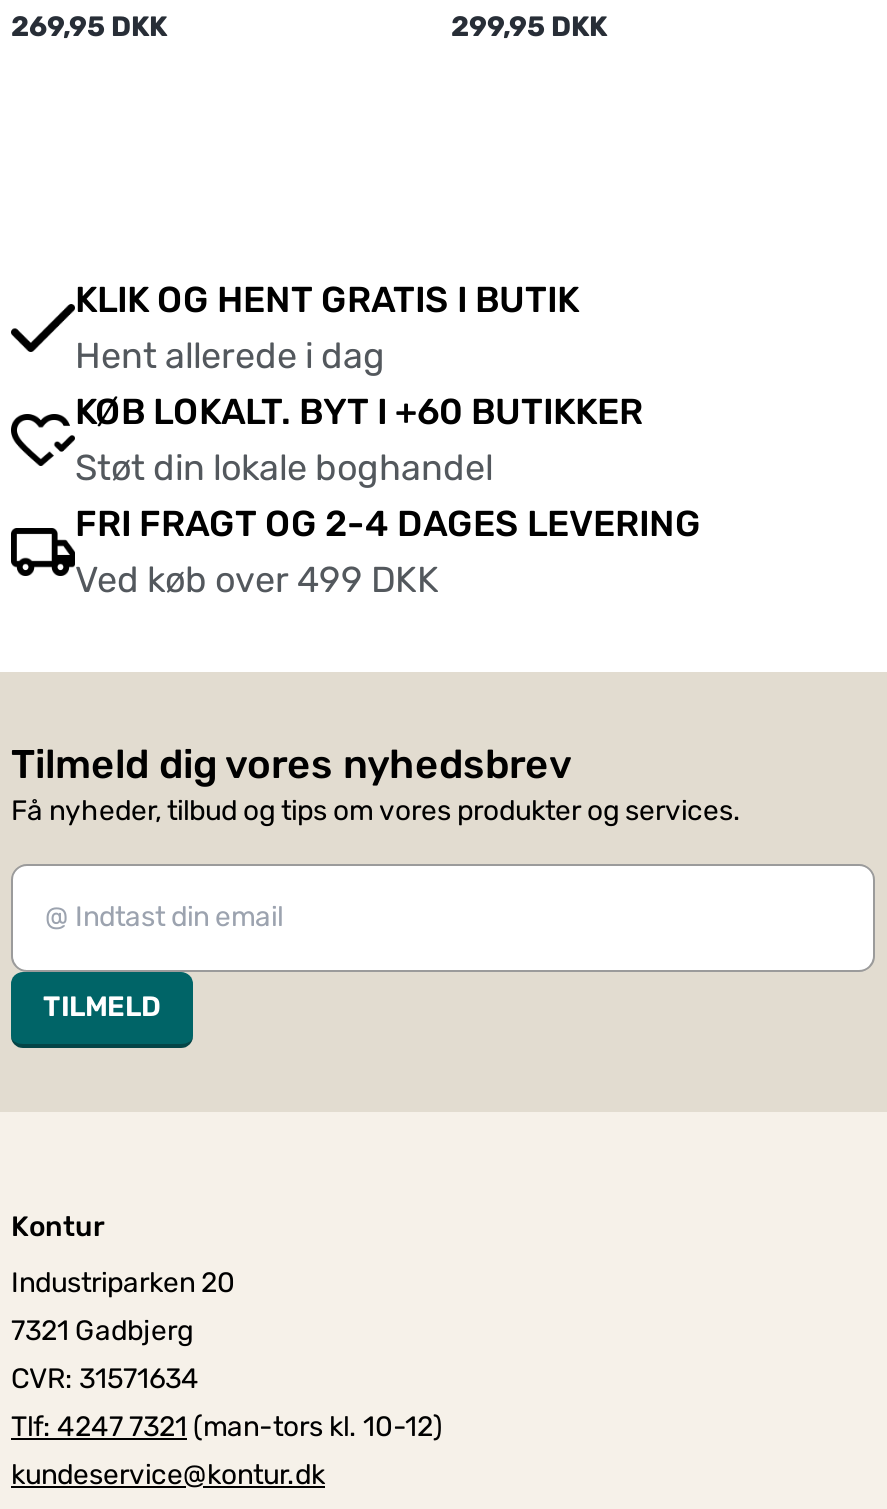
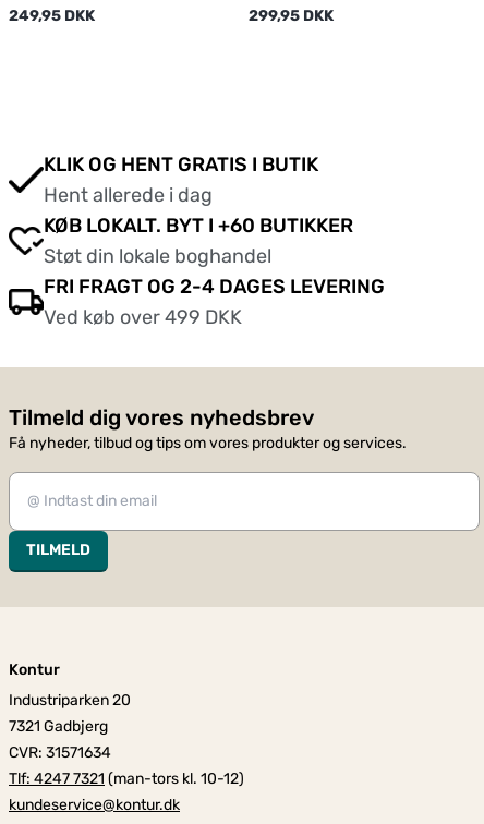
[11,10,167,44] 269,95 DKK -> [9,7,95,25] 249,95 DKK

